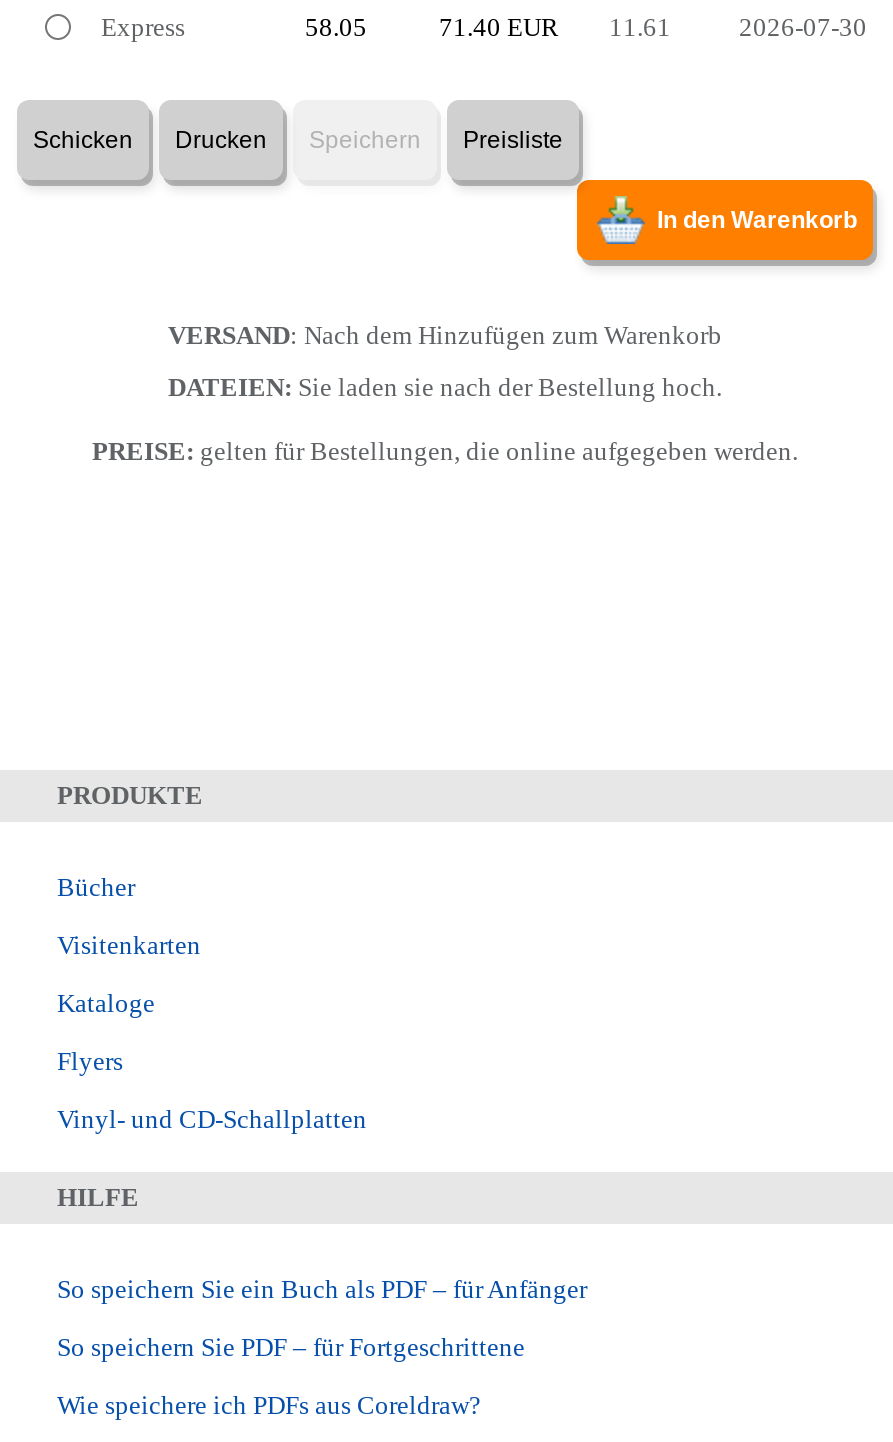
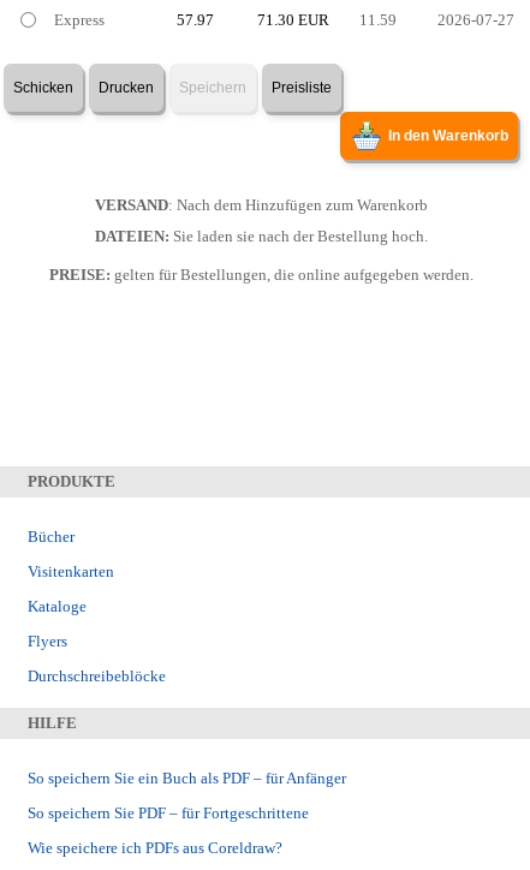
[305,12,367,42] 58.05 -> [177,11,214,29] 57.97
[439,12,559,42] 71.40 EUR -> [257,11,329,29] 71.30 EUR
[609,12,671,42] 11.61 -> [359,11,397,29] 11.59
[739,12,867,42] 2026-07-30 -> [437,11,514,29] 2026-07-27
[57,1105,367,1135] Vinyl- und CD-Schallplatten -> [28,667,166,685] Durchschreibeblöcke

